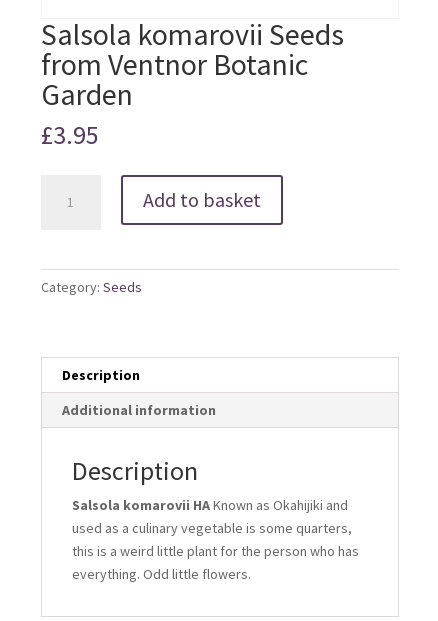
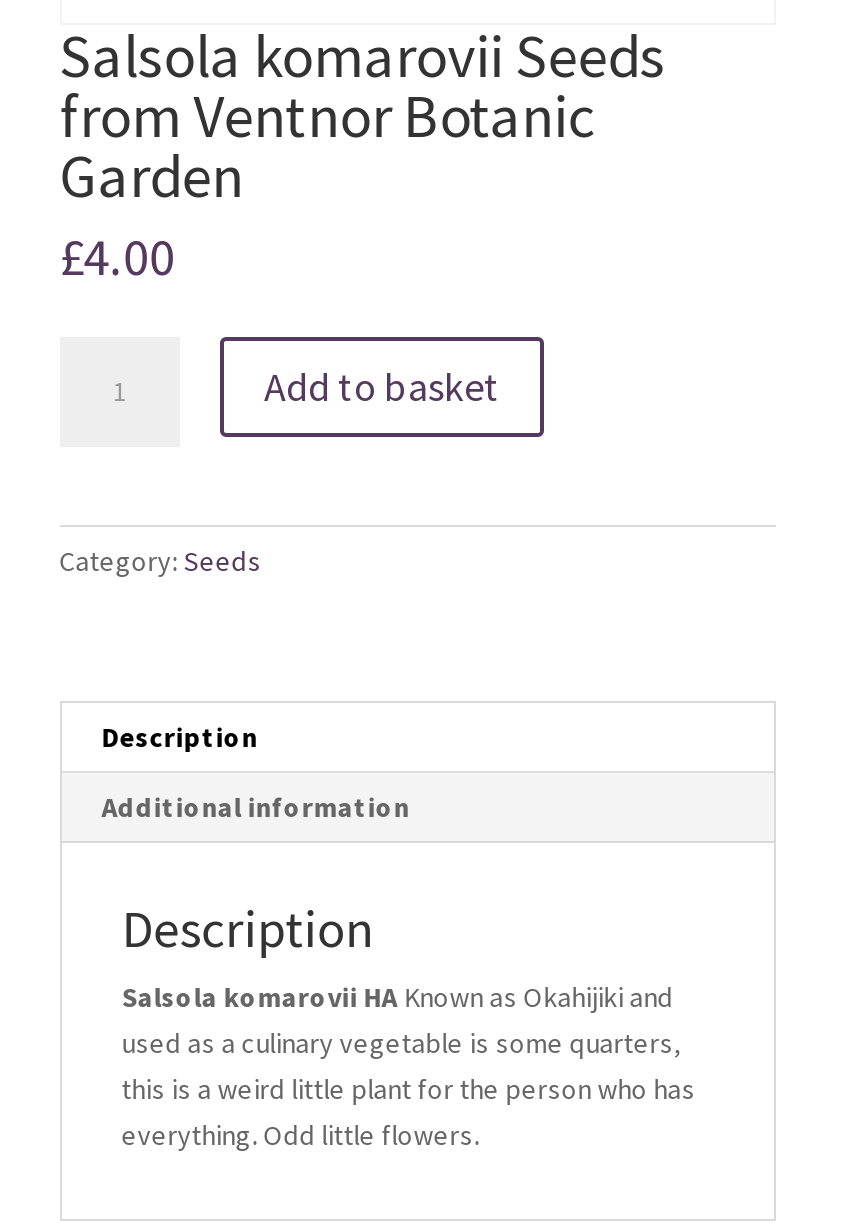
[41,118,99,151] £3.95 -> [60,224,176,290] £4.00

